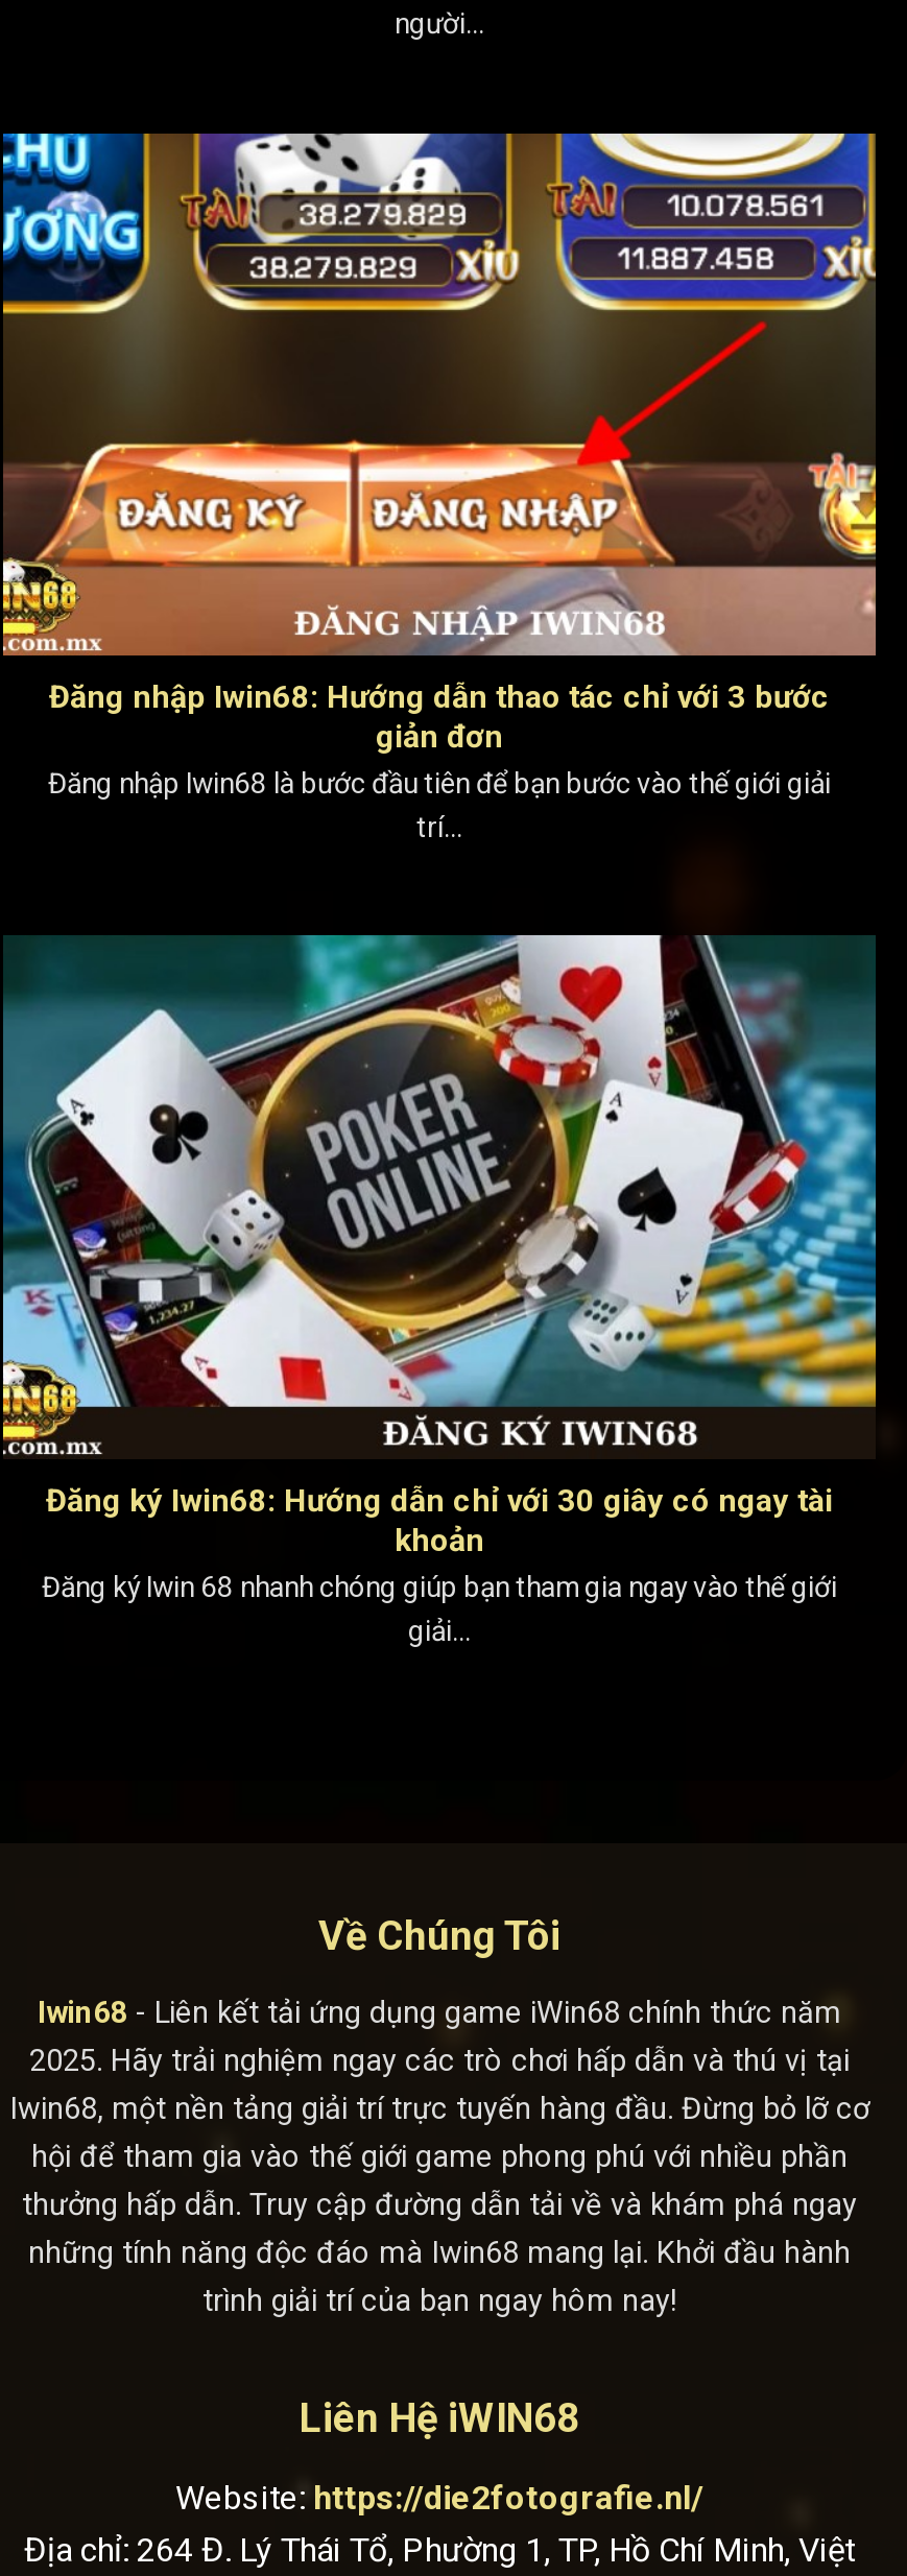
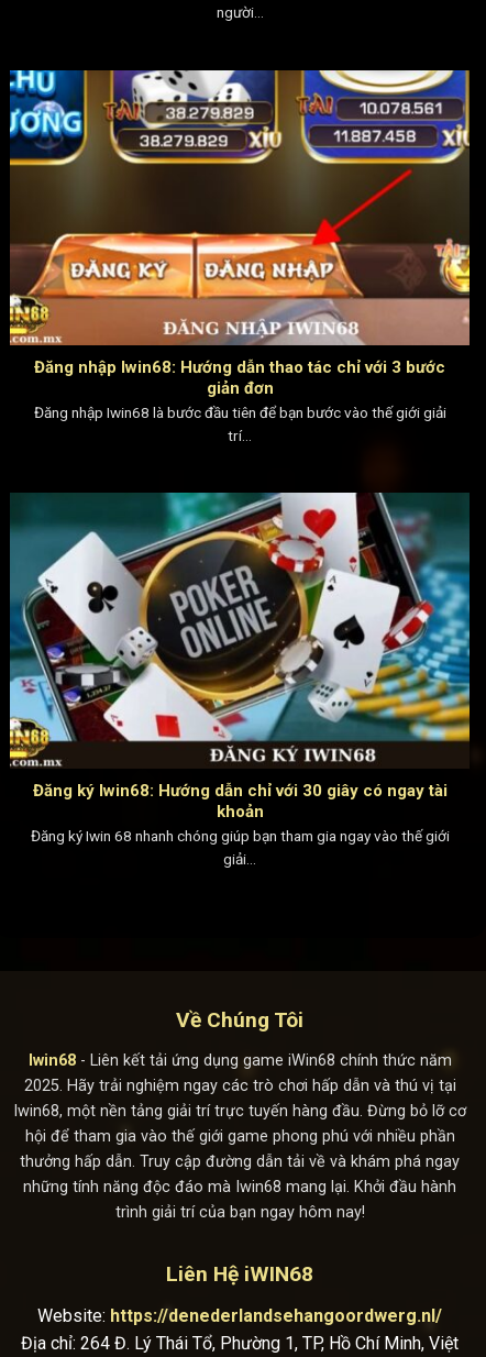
[175,2478,703,2517] Website: https://die2fotografie.nl/ -> [37,1305,442,1326] Website: https://denederlandsehangoordwerg.nl/

